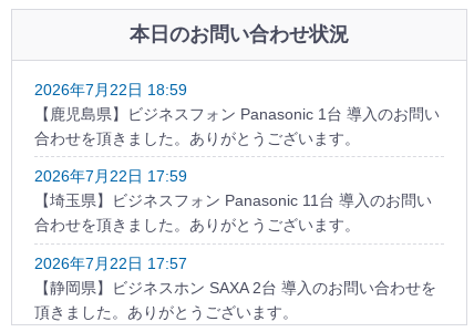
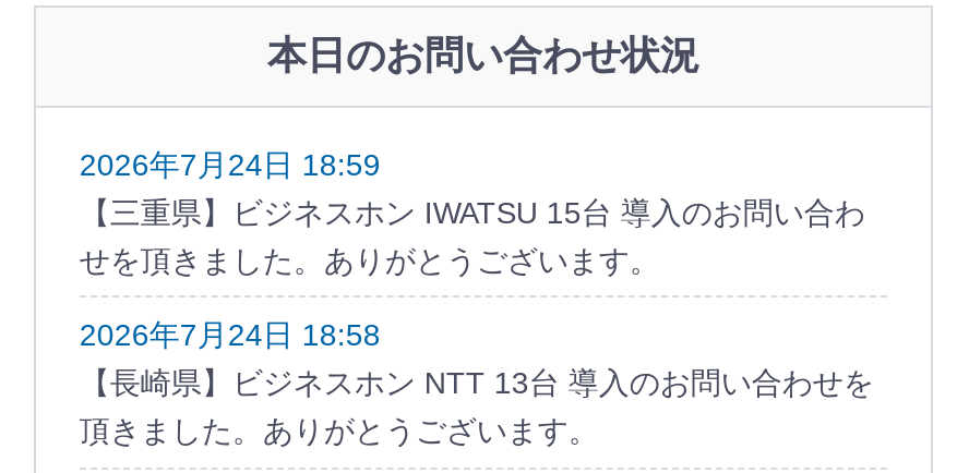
[34,80,440,297] 2026年7月22日 18:59 | 【鹿児島県】ビジネスフォン Panasonic 1台 導入のお問い | 合わせを頂きました。ありがとうございます。 | 2026年7月22日 17:59 | 【埼玉県】ビジネスフォン Panasonic 11台 導入のお問い | 合わせを頂きました。ありがとうございます。 | 2026年7月22日 17:57 | 【静岡県】ビジネスホン SAXA 2台 導入のお問い合わせを -> [79,146,874,401] 2026年7月24日 18:59 | 【三重県】ビジネスホン IWATSU 15台 導入のお問い合わ | せを頂きました。ありがとうございます。 | 2026年7月24日 18:58 | 【長崎県】ビジネスホン NTT 13台 導入のお問い合わせを

